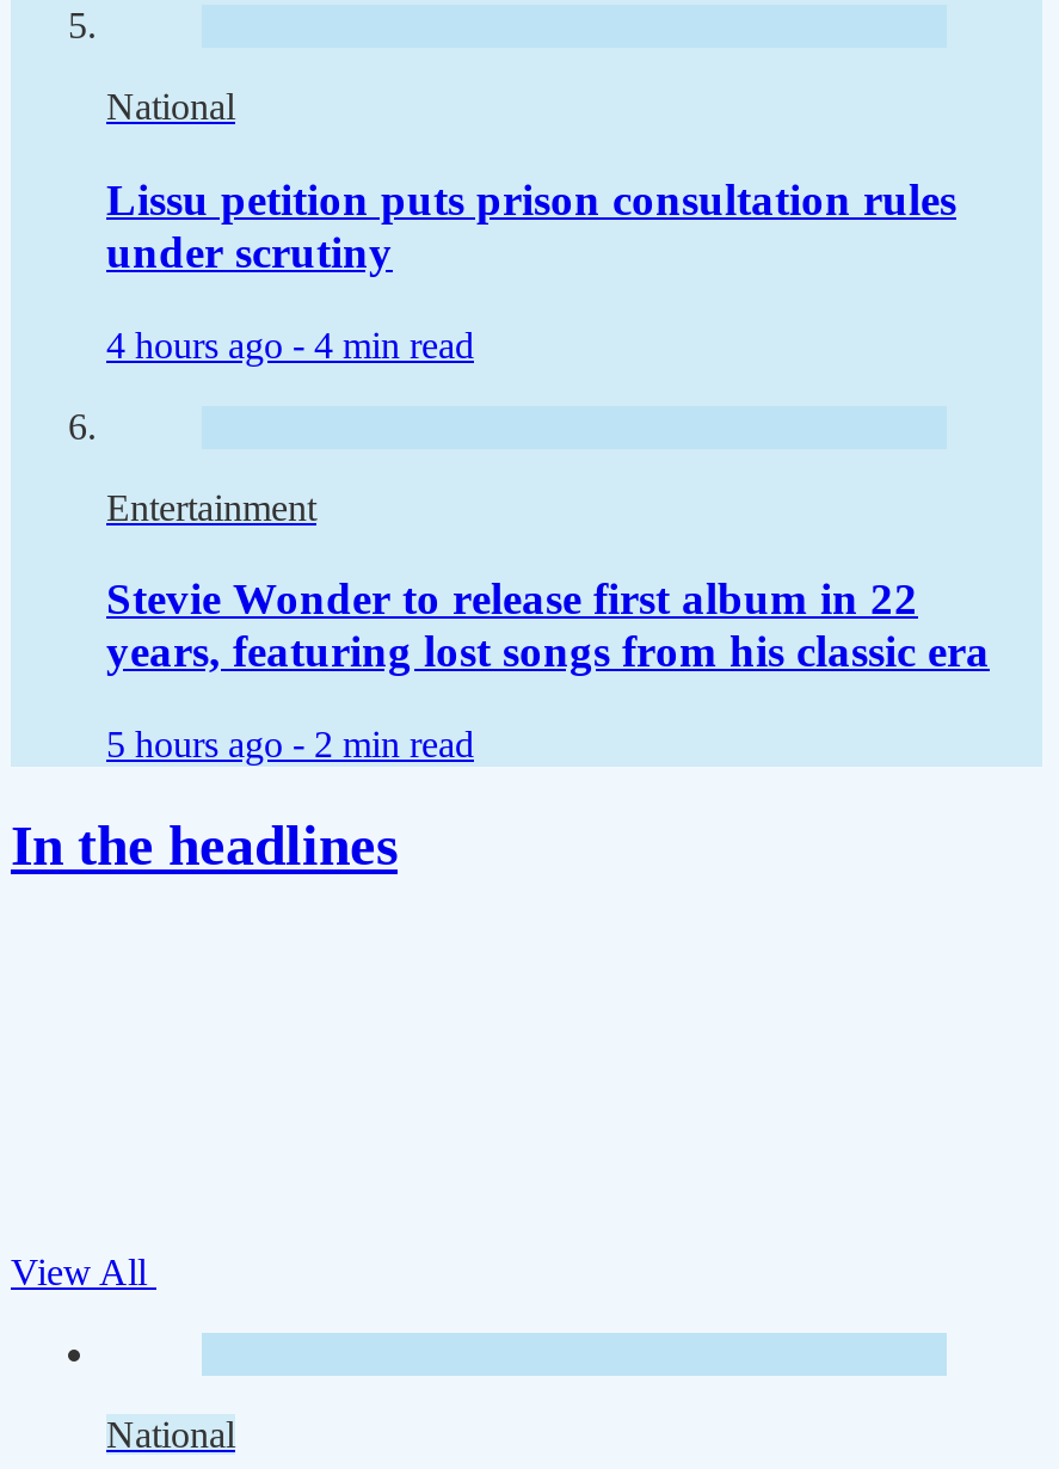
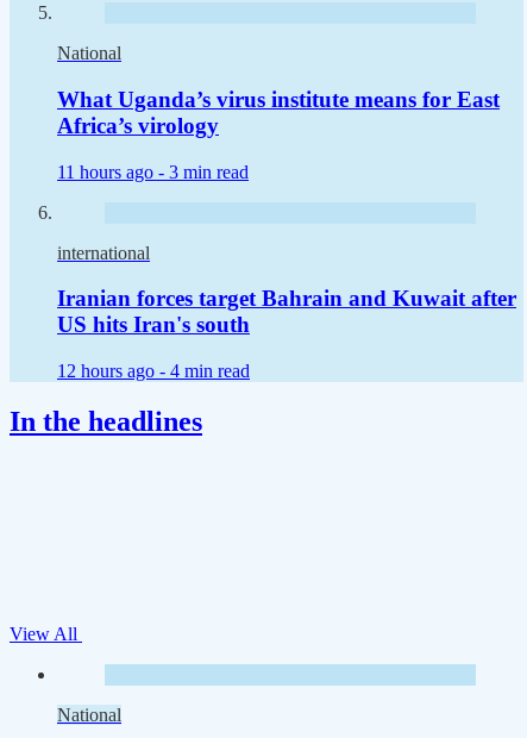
[106,174,956,277] Lissu petition puts prison consultation rules | under scrutiny -> [57,87,500,138] What Uganda’s virus institute means for East | Africa’s virology
[106,324,474,365] 4 hours ago - 4 min read -> [57,161,249,182] 11 hours ago - 3 min read
[106,486,316,527] Entertainment -> [57,242,150,263] international
[106,574,990,677] Stevie Wonder to release first album in 22 | years, featuring lost songs from his classic era -> [57,286,516,337] Iranian forces target Bahrain and Kuwait after | US hits Iran's south
[106,724,474,764] 5 hours ago - 2 min read -> [57,361,250,381] 12 hours ago - 4 min read

